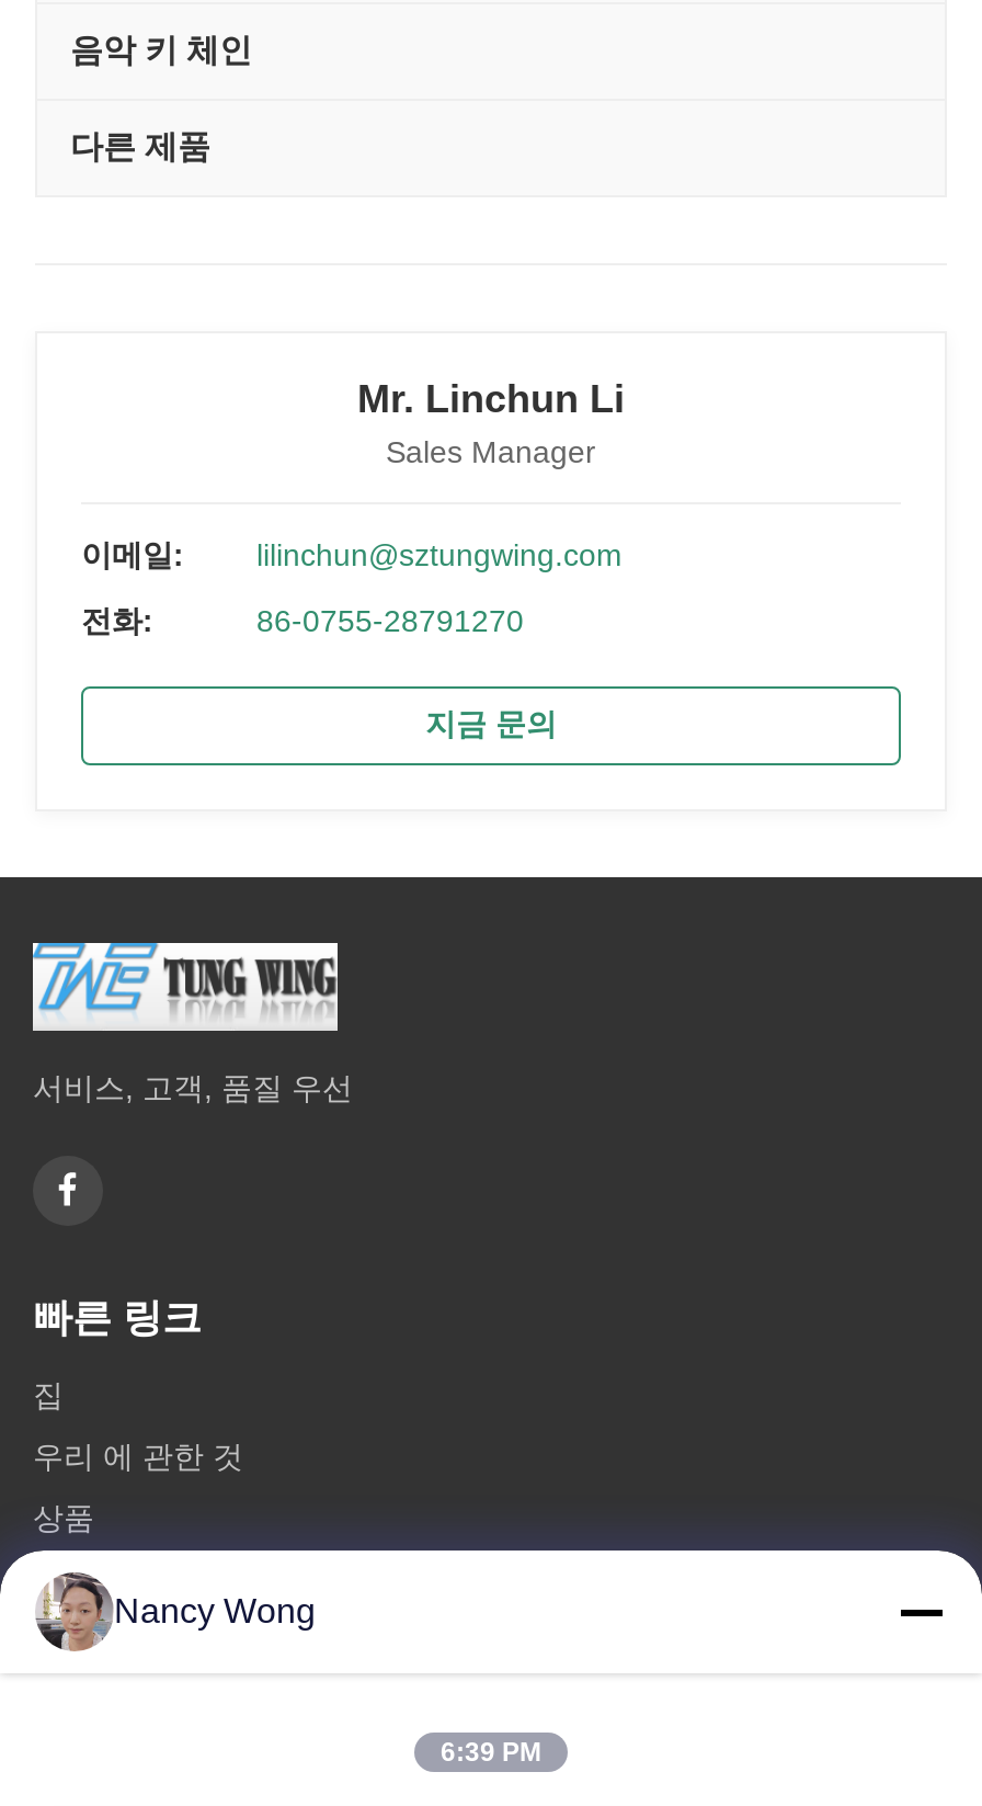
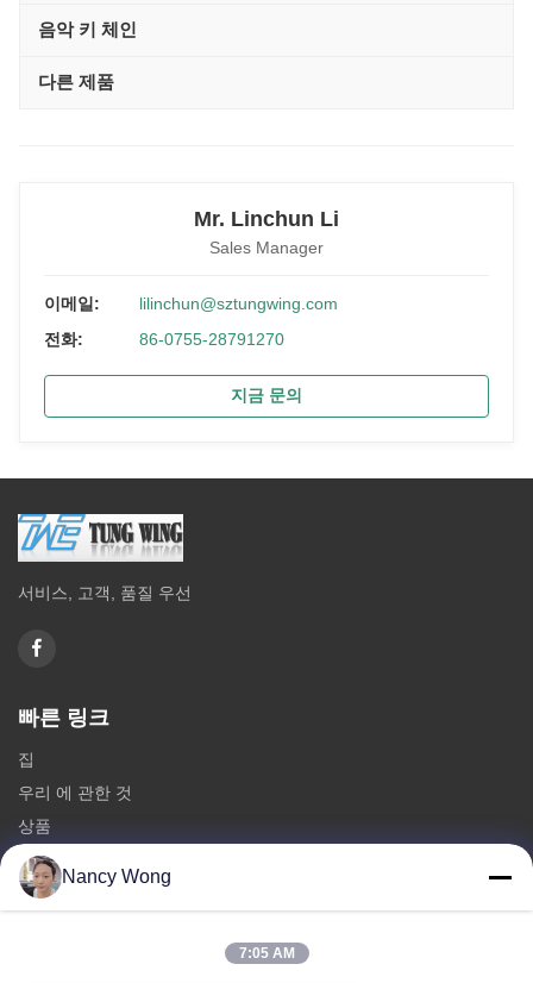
[441,1737,541,1768] 6:39 PM -> [239,945,294,962] 7:05 AM

